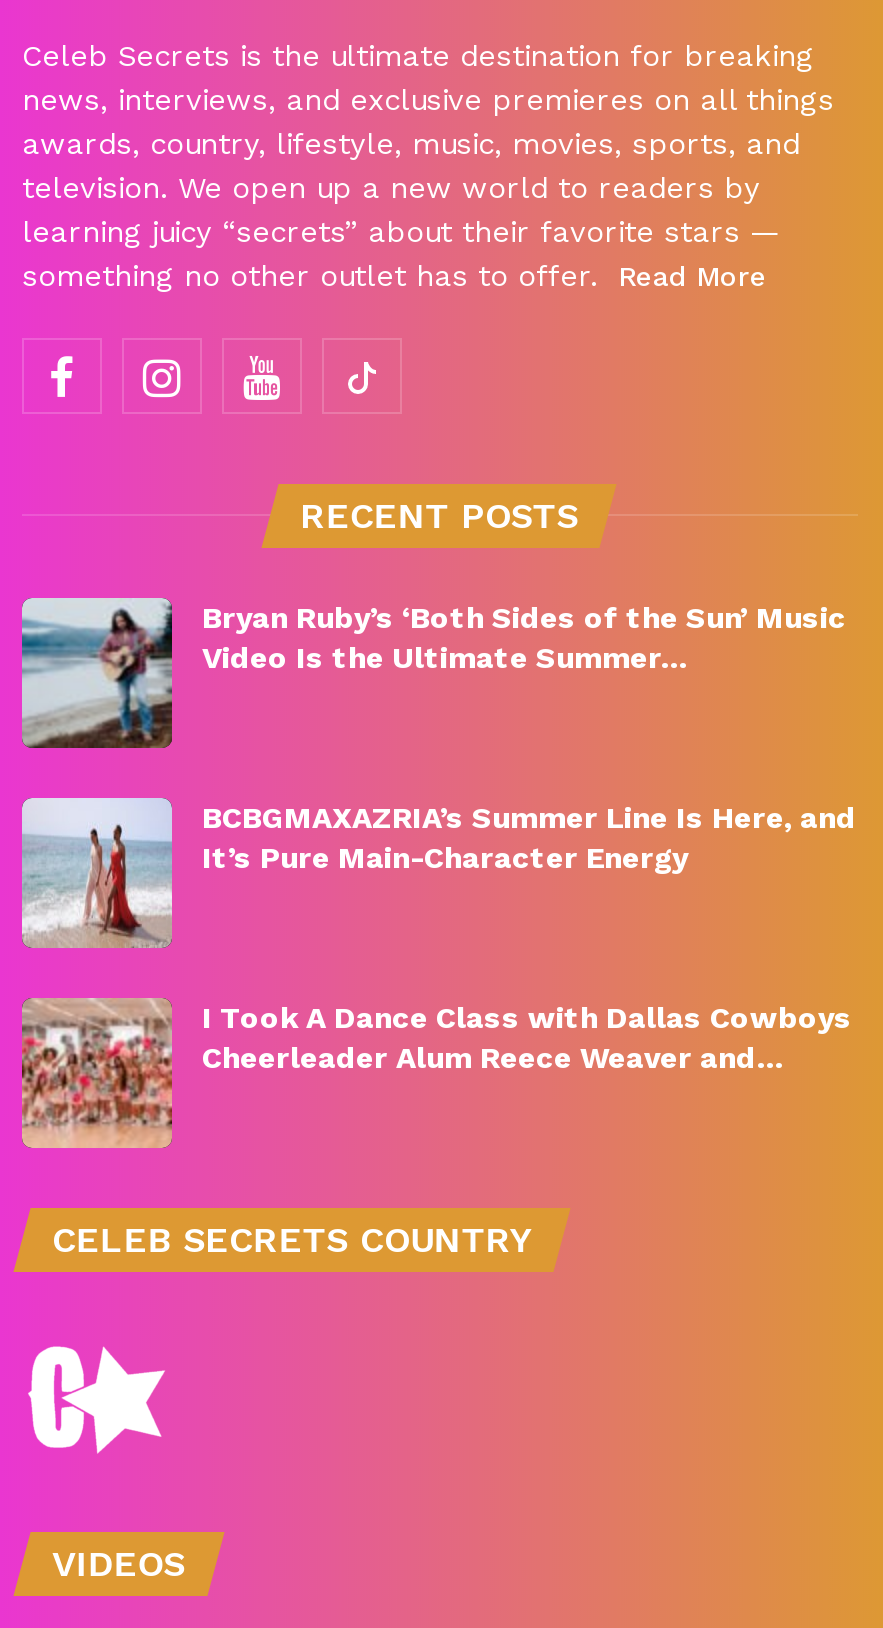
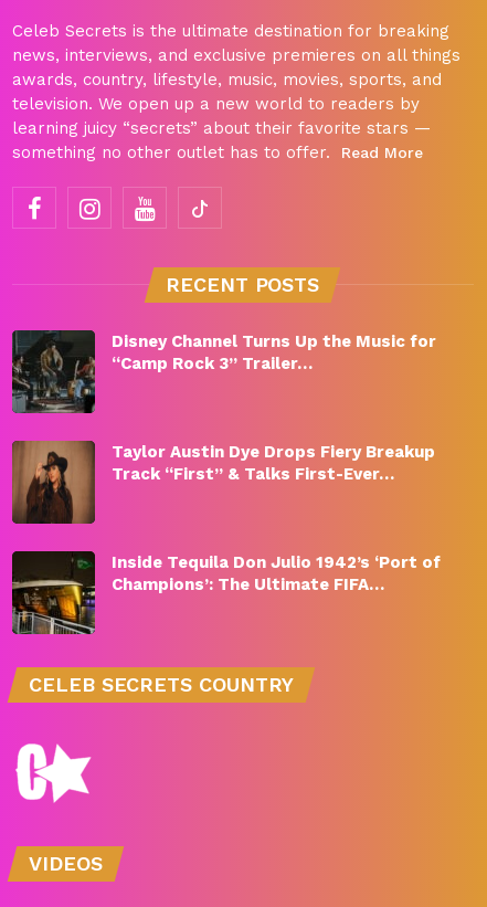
[20,596,846,750] [image] | Bryan Ruby’s ‘Both Sides of the Sun’ Music | Video Is the Ultimate Summer… -> [11,329,436,414] [image] | Disney Channel Turns Up the Music for | “Camp Rock 3” Trailer…
[20,796,856,950] [image] | BCBGMAXAZRIA’s Summer Line Is Here, and | It’s Pure Main-Character Energy -> [11,440,435,525] [image] | Taylor Austin Dye Drops Fiery Breakup | Track “First” & Talks First-Ever…
[20,996,852,1150] [image] | I Took A Dance Class with Dallas Cowboys | Cheerleader Alum Reece Weaver and… -> [11,550,441,635] [image] | Inside Tequila Don Julio 1942’s ‘Port of | Champions’: The Ultimate FIFA…

